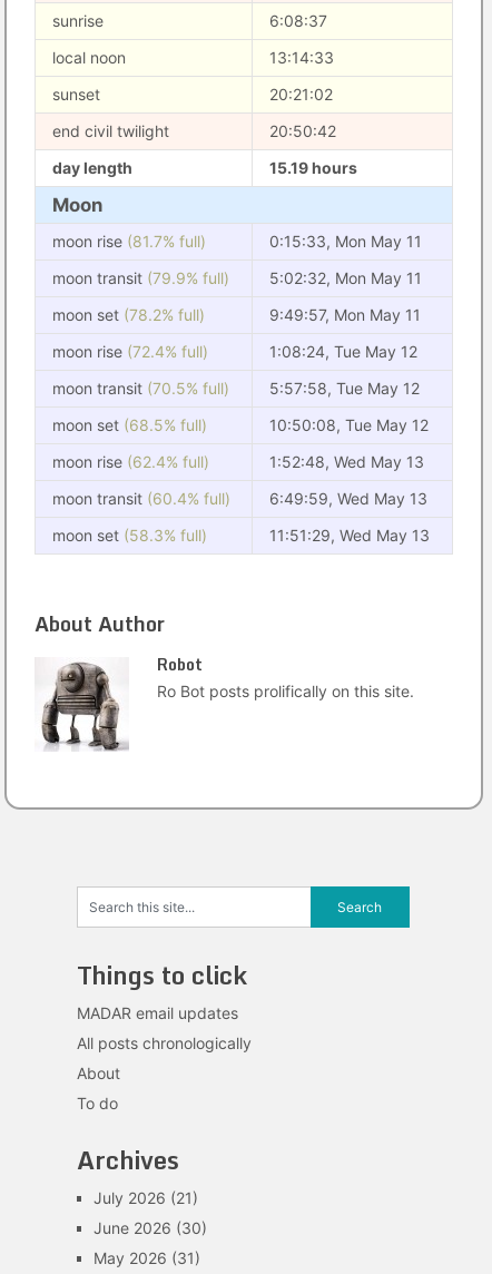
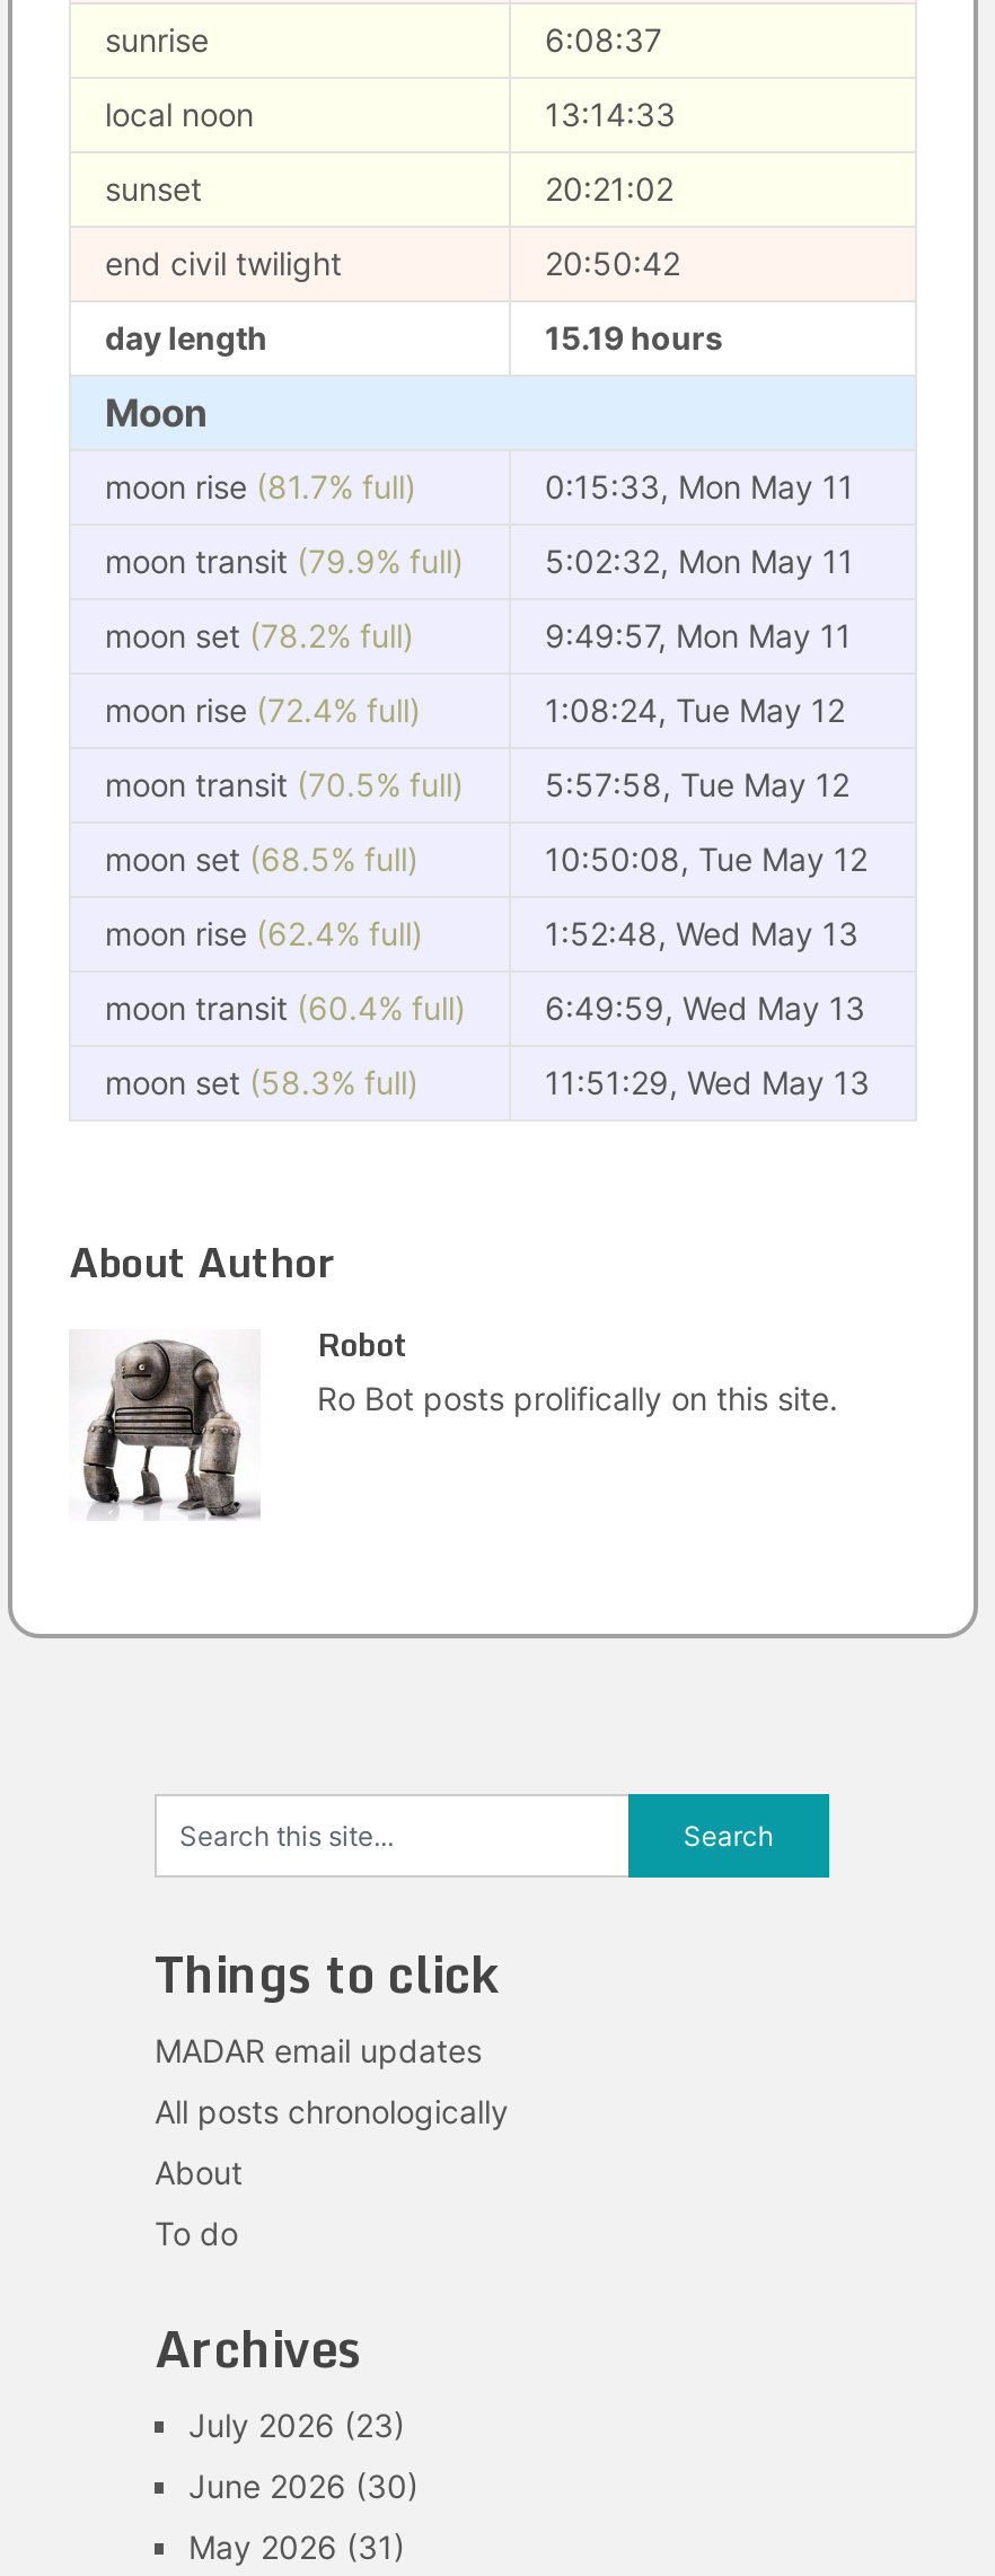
[94,1188,198,1207] July 2026 (21) -> [188,2406,405,2444] July 2026 (23)

